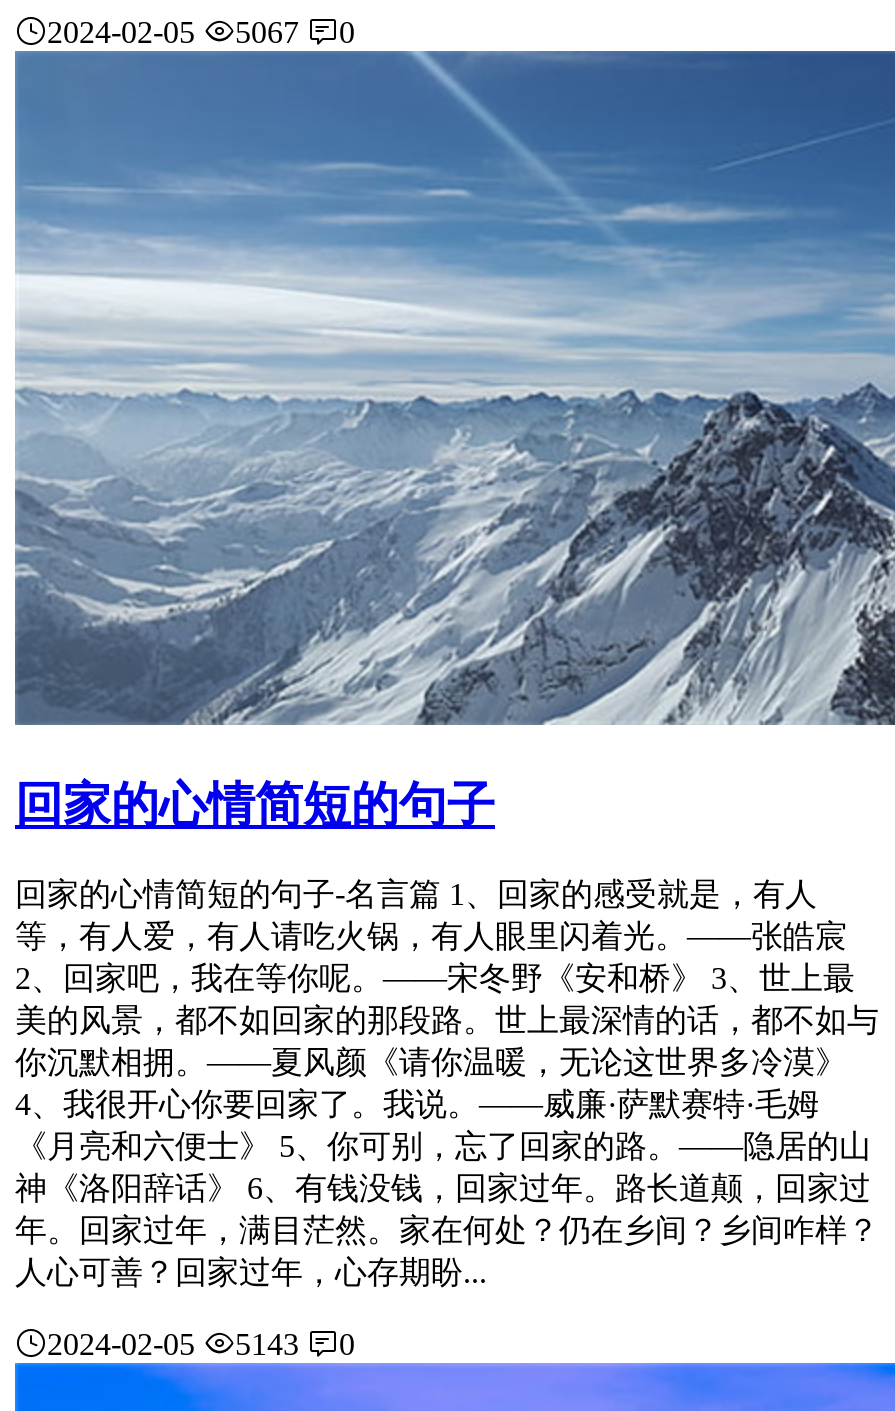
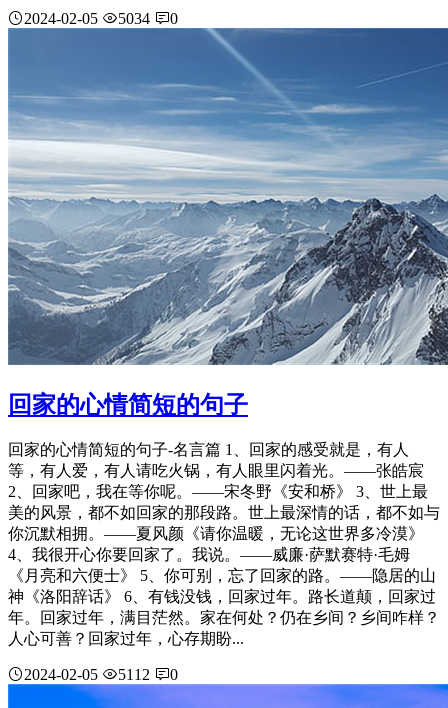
[47,14,355,48] 2024-02-05 5067 0 -> [24,10,178,27] 2024-02-05 5034 0
[47,1328,355,1362] 2024-02-05 5143 0 -> [24,666,178,683] 2024-02-05 5112 0

